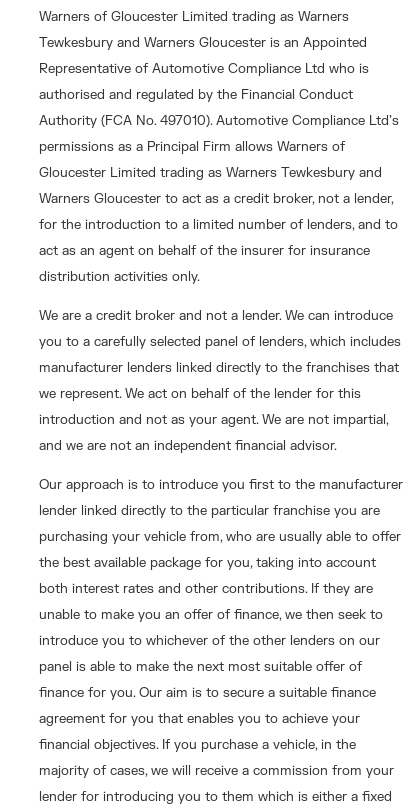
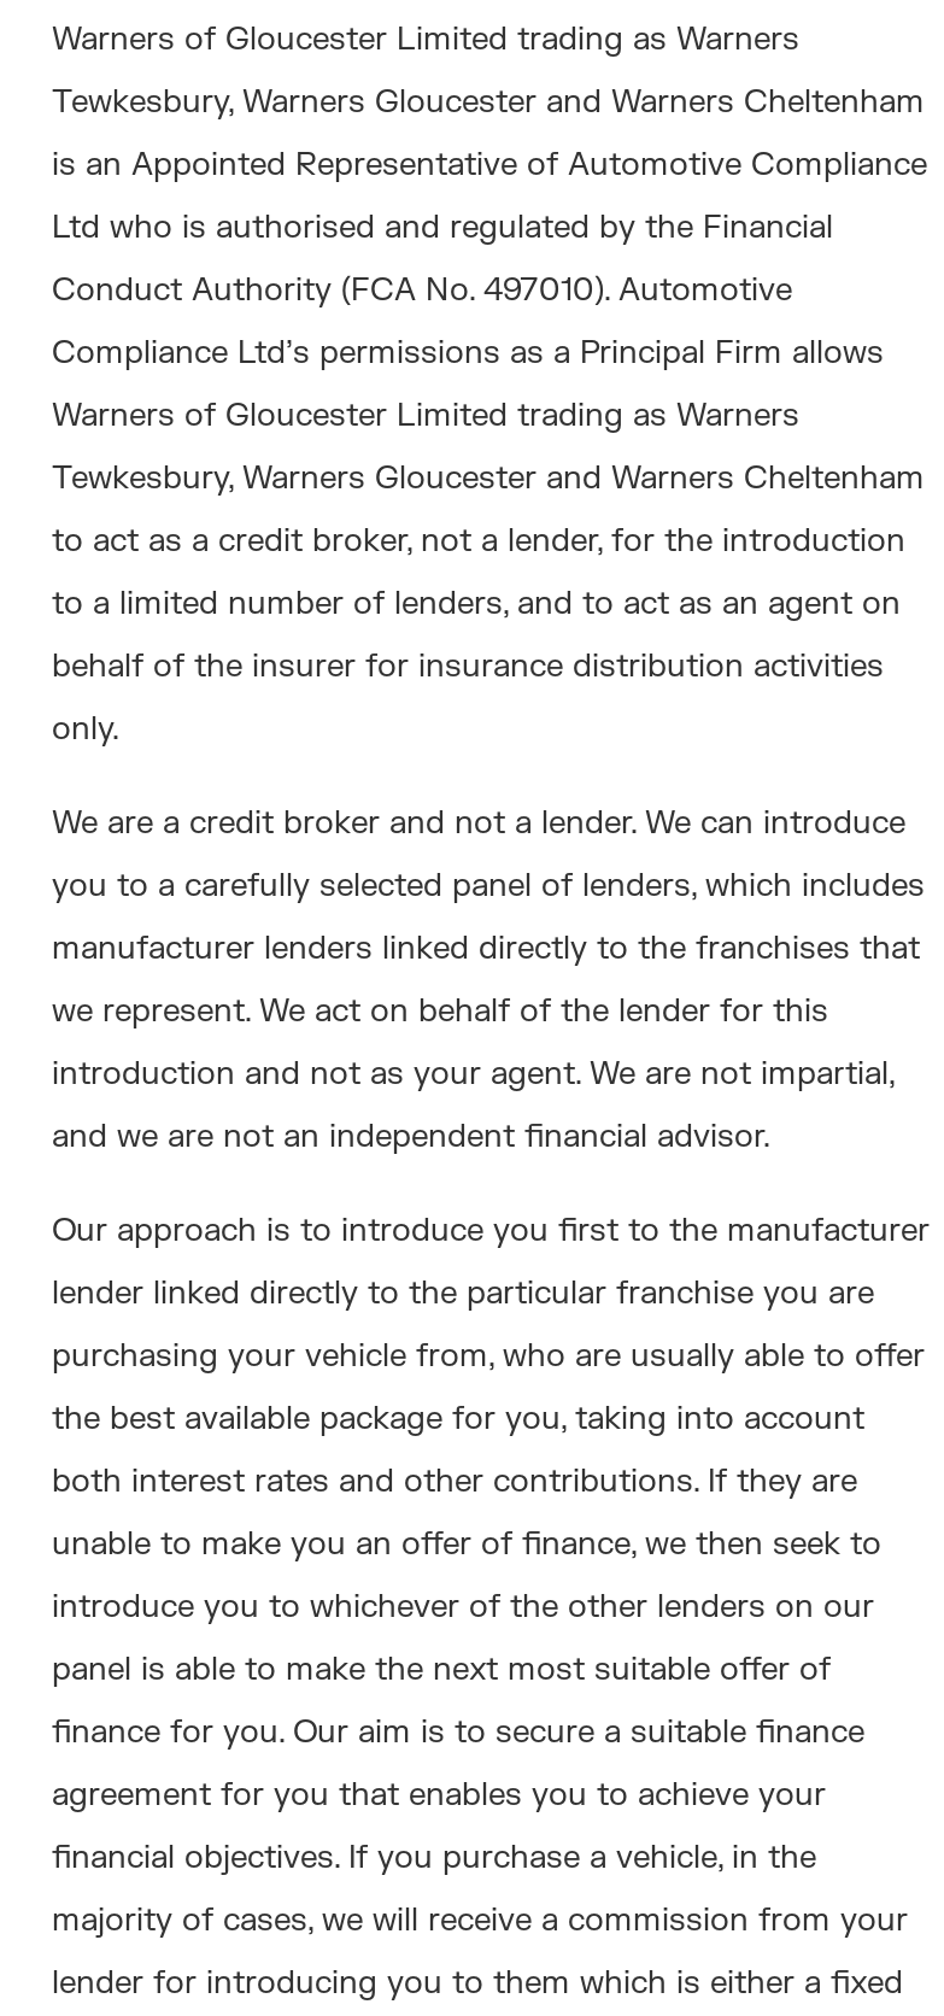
[39,35,399,285] Tewkesbury and Warners Gloucester is an Appointed | Representative of Automotive Compliance Ltd who is | authorised and regulated by the Financial Conduct | Authority (FCA No. 497010). Automotive Compliance Ltd’s | permissions as a Principal Firm allows Warners of | Gloucester Limited trading as Warners Tewkesbury and | Warners Gloucester to act as a credit broker, not a lender, | for the introduction to a limited number of lenders, and to | act as an agent on behalf of the insurer for insurance | distribution activities only. -> [52,83,927,749] Tewkesbury, Warners Gloucester and Warners Cheltenham | is an Appointed Representative of Automotive Compliance | Ltd who is authorised and regulated by the Financial | Conduct Authority (FCA No. 497010). Automotive | Compliance Ltd’s permissions as a Principal Firm allows | Warners of Gloucester Limited trading as Warners | Tewkesbury, Warners Gloucester and Warners Cheltenham | to act as a credit broker, not a lender, for the introduction | to a limited number of lenders, and to act as an agent on | behalf of the insurer for insurance distribution activities | only.

